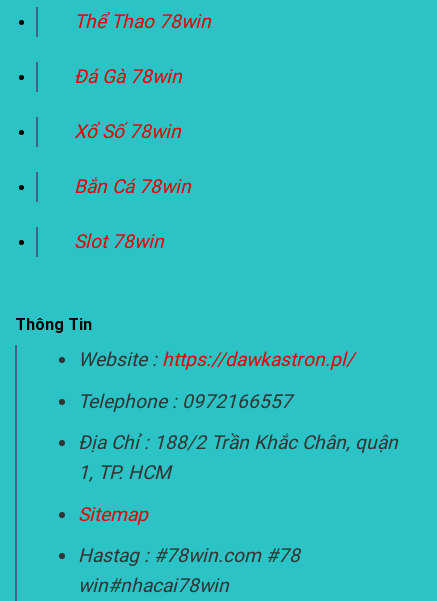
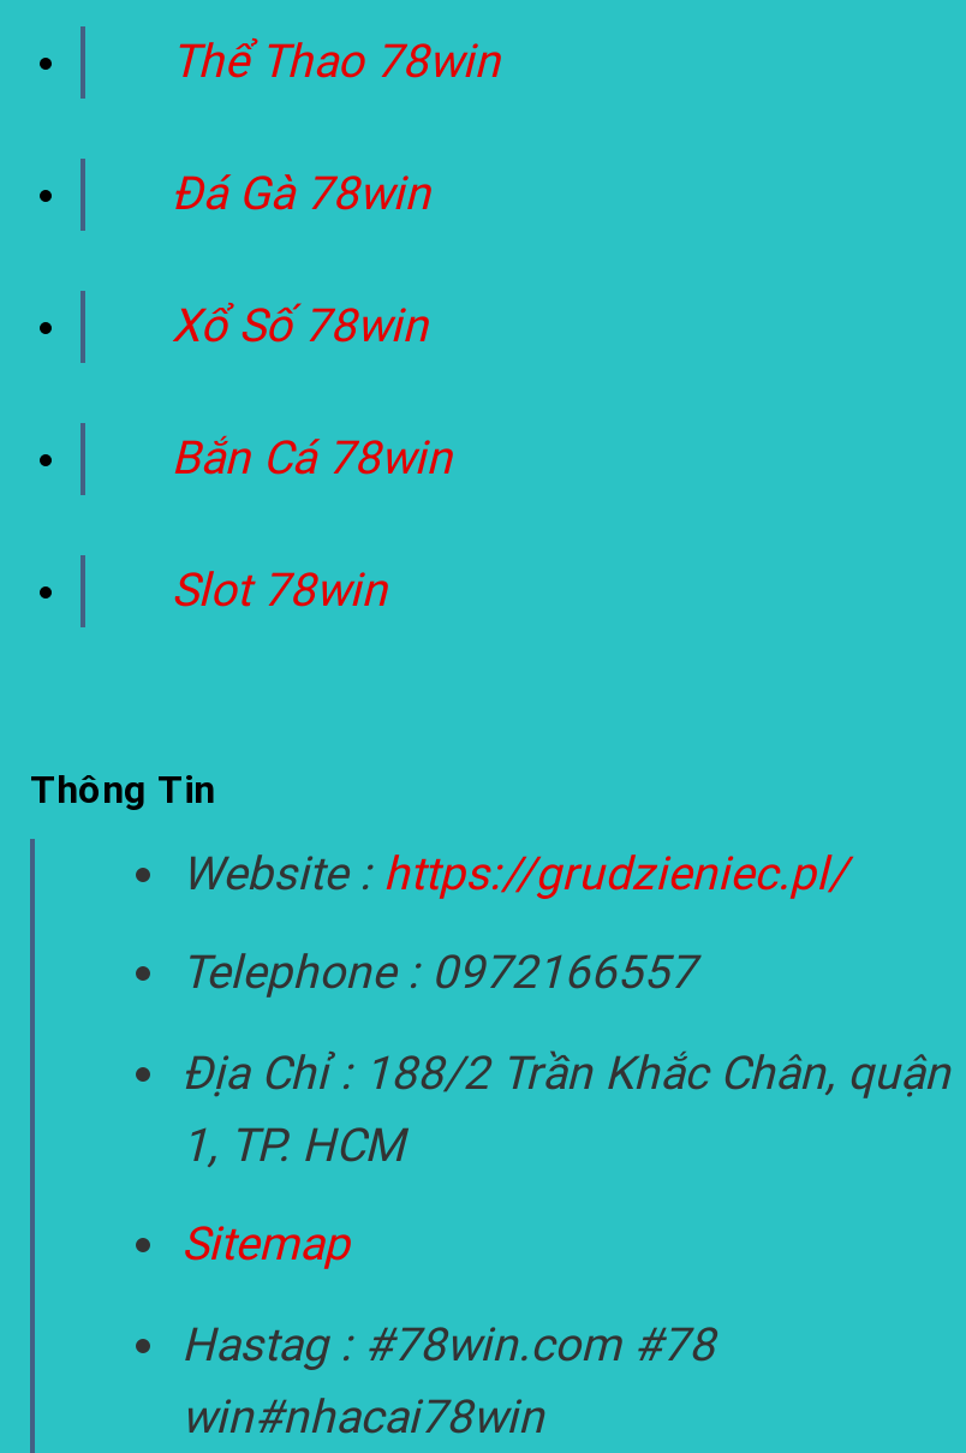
[78,348,354,371] Website : https://dawkastron.pl/ -> [181,845,847,900] Website : https://grudzieniec.pl/

